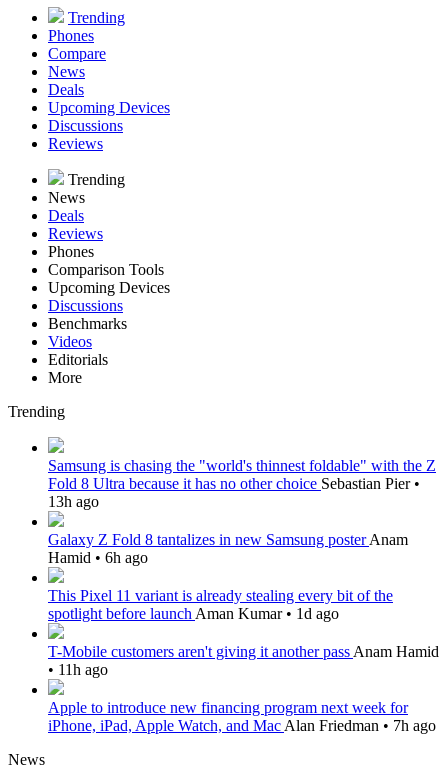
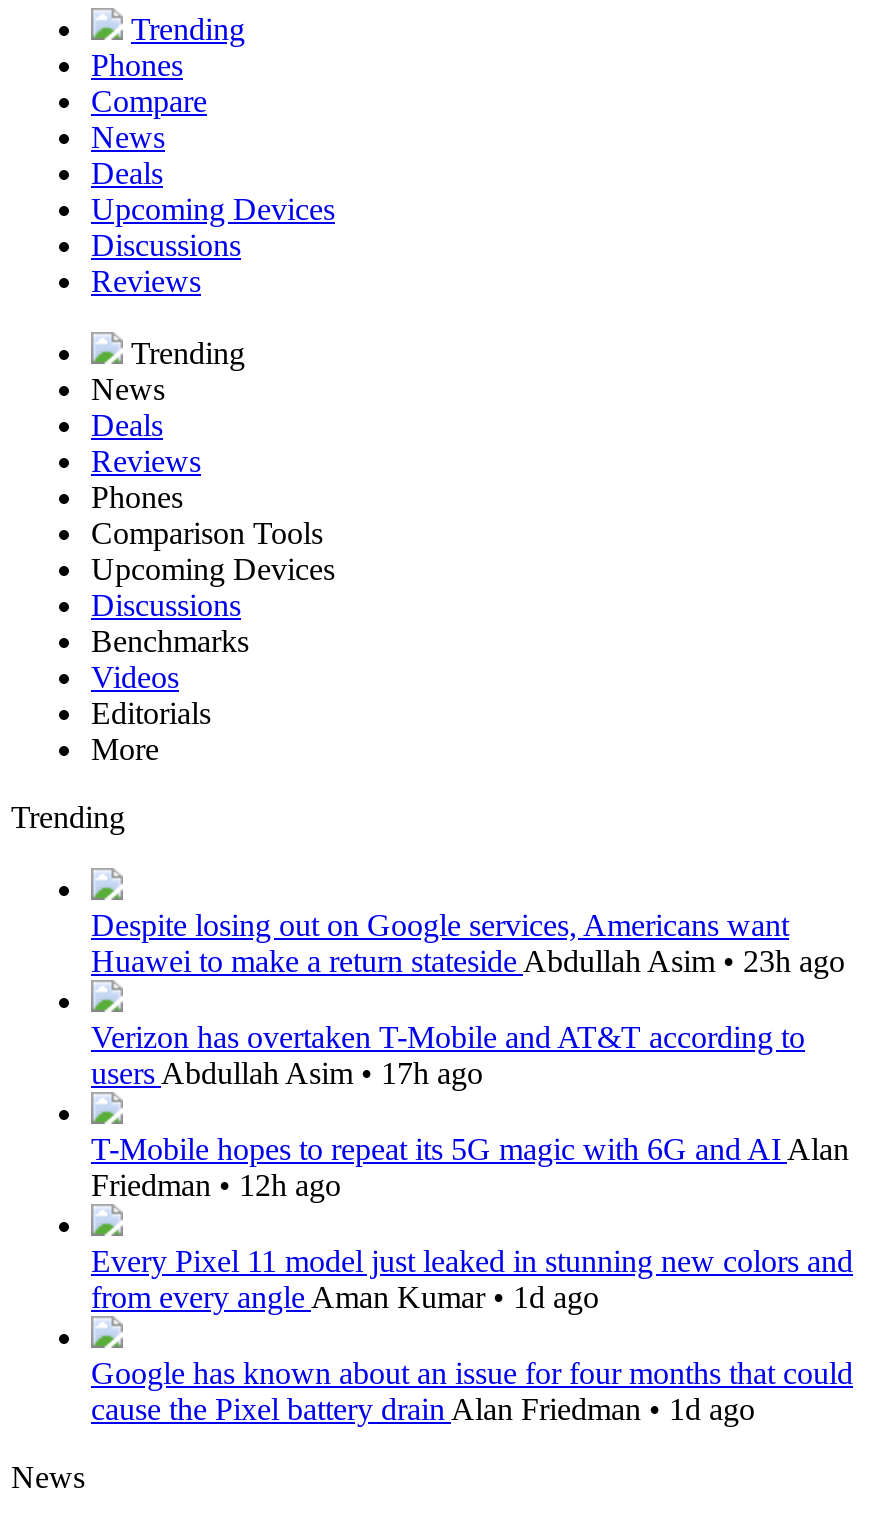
[48,457,436,510] Samsung is chasing the "world's thinnest foldable" with the Z | Fold 8 Ultra because it has no other choice Sebastian Pier • | 13h ago -> [91,908,845,978] Despite losing out on Google services, Americans want | Huawei to make a return stateside Abdullah Asim • 23h ago
[48,531,408,566] Galaxy Z Fold 8 tantalizes in new Samsung poster Anam | Hamid • 6h ago -> [91,1020,805,1090] Verizon has overtaken T-Mobile and AT&T according to | users Abdullah Asim • 17h ago
[48,587,393,622] This Pixel 11 variant is already stealing every bit of the | spotlight before launch Aman Kumar • 1d ago -> [91,1132,849,1202] T-Mobile hopes to repeat its 5G magic with 6G and AI Alan | Friedman • 12h ago
[48,643,439,678] T-Mobile customers aren't giving it another pass Anam Hamid | • 11h ago -> [91,1244,853,1314] Every Pixel 11 model just leaked in stunning new colors and | from every angle Aman Kumar • 1d ago
[48,699,436,734] Apple to introduce new financing program next week for | iPhone, iPad, Apple Watch, and Mac Alan Friedman • 7h ago -> [91,1356,853,1426] Google has known about an issue for four months that could | cause the Pixel battery drain Alan Friedman • 1d ago

